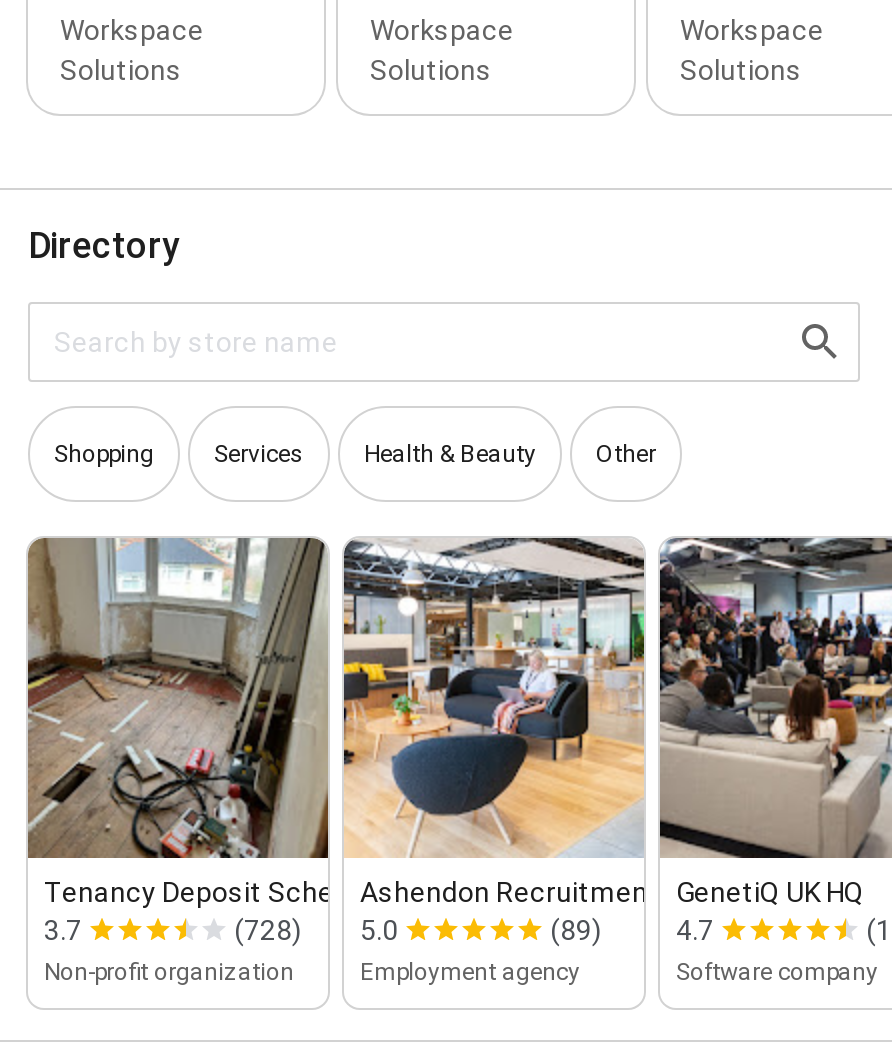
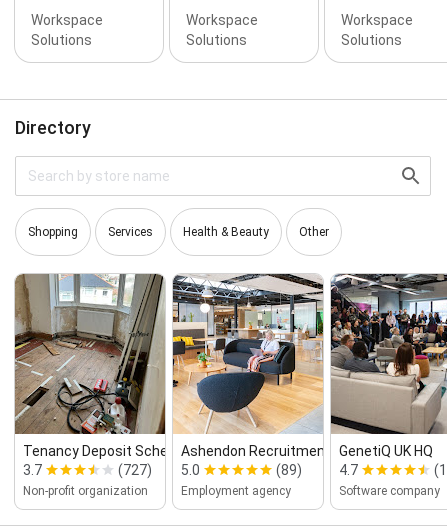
[234,914,398,946] (728) 5.0 -> [118,462,200,478] (727) 5.0

